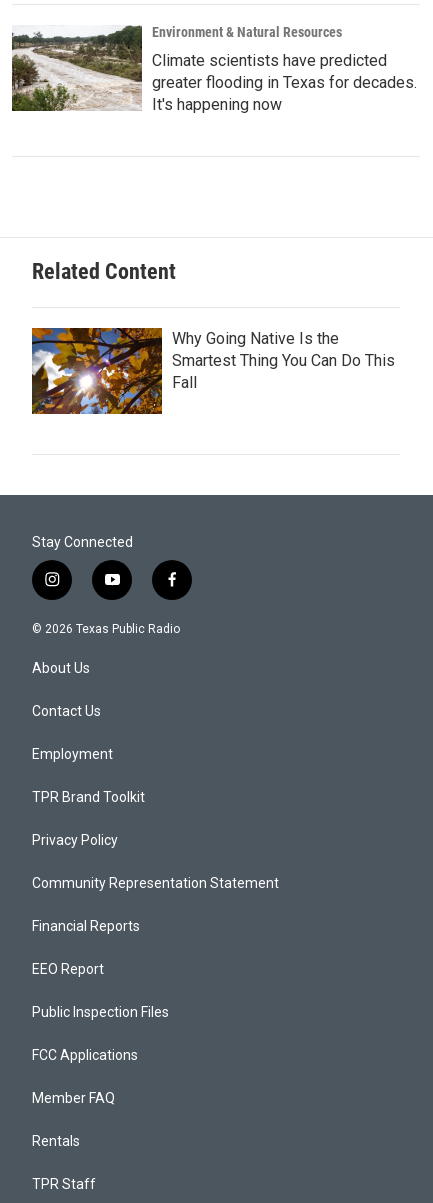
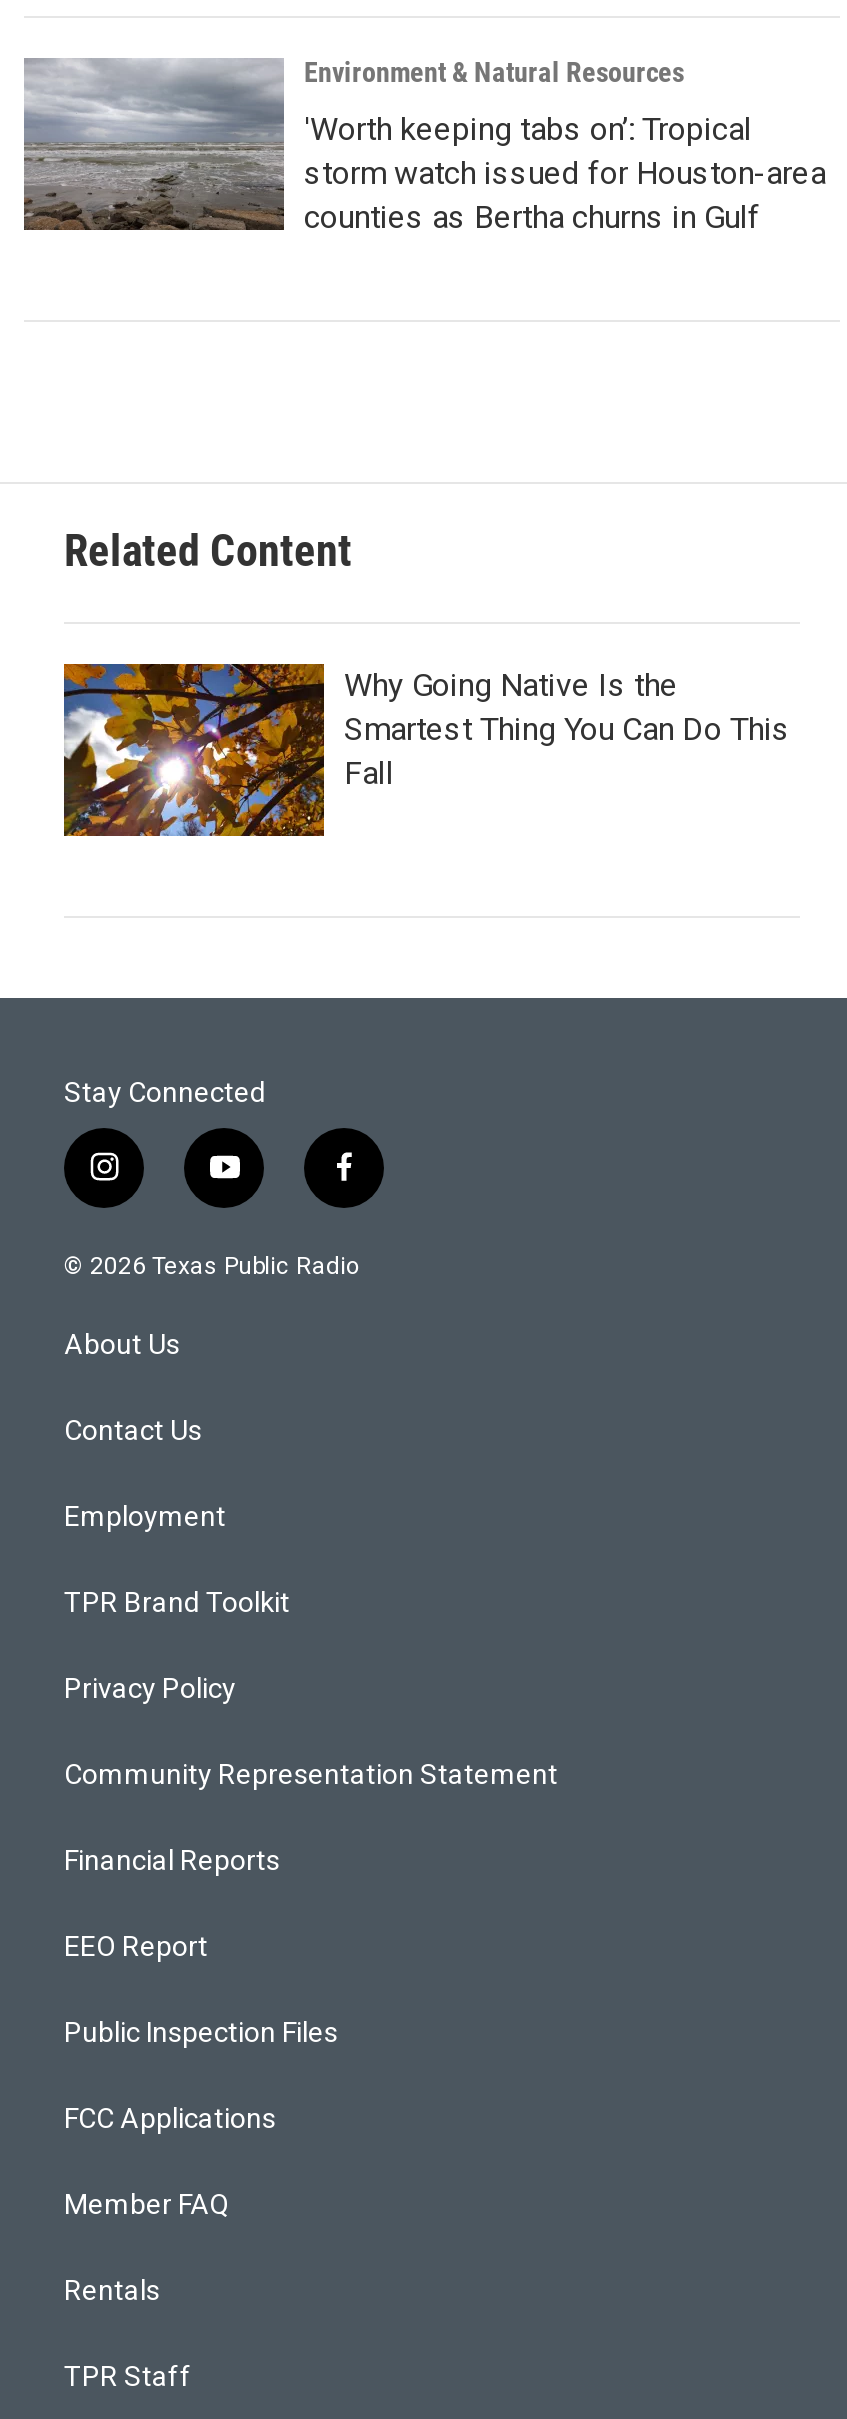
[11,26,417,114] [image] | Climate scientists have predicted | greater flooding in Texas for decades. | It's happening now -> [24,58,826,236] [image] | 'Worth keeping tabs on’: Tropical | storm watch issued for Houston-area | counties as Bertha churns in Gulf

